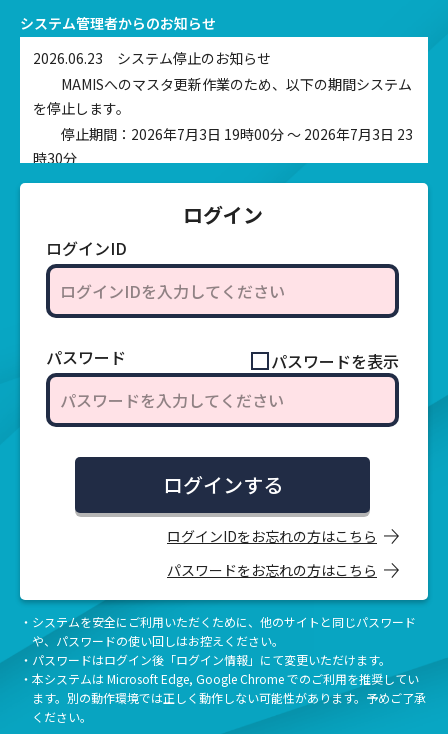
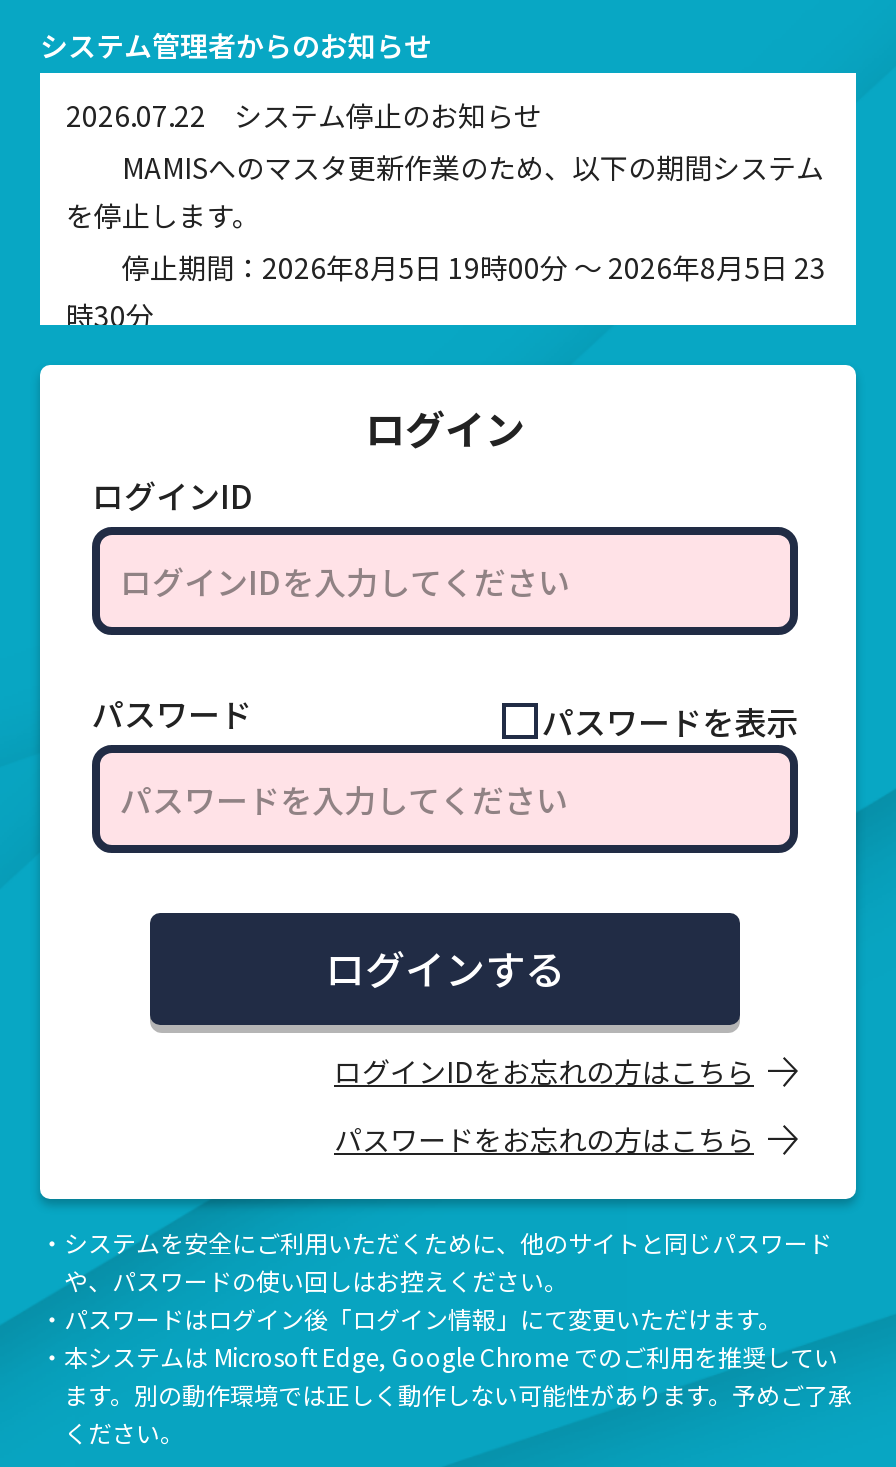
[33,47,271,67] 2026.06.23 システム停止のお知らせ -> [66,94,542,134] 2026.07.22 システム停止のお知らせ
[33,123,413,143] 停止期間：2026年7月3日 19時00分 ～ 2026年7月3日 23 -> [66,246,826,286] 停止期間：2026年8月5日 19時00分 ～ 2026年8月5日 23

